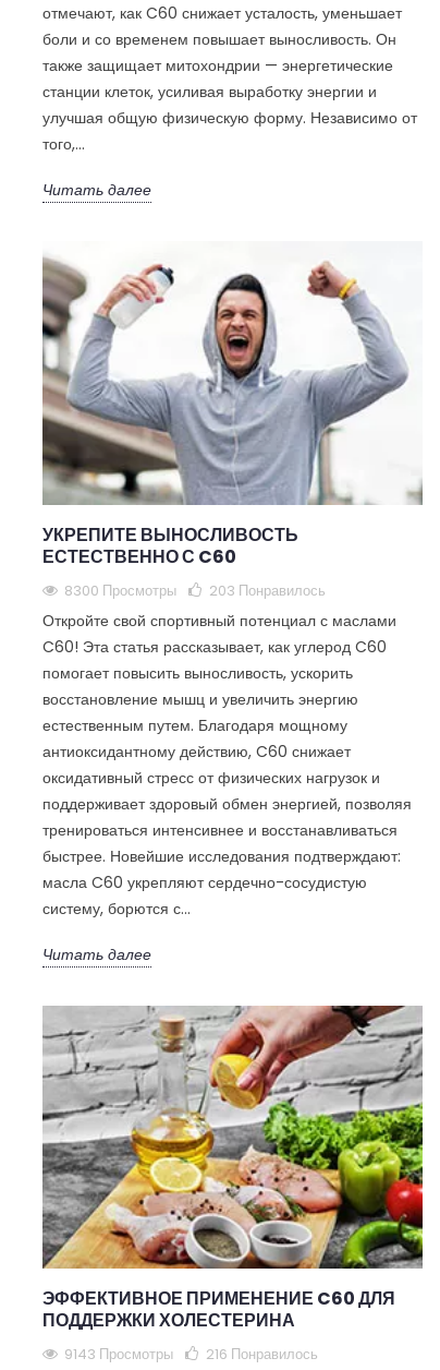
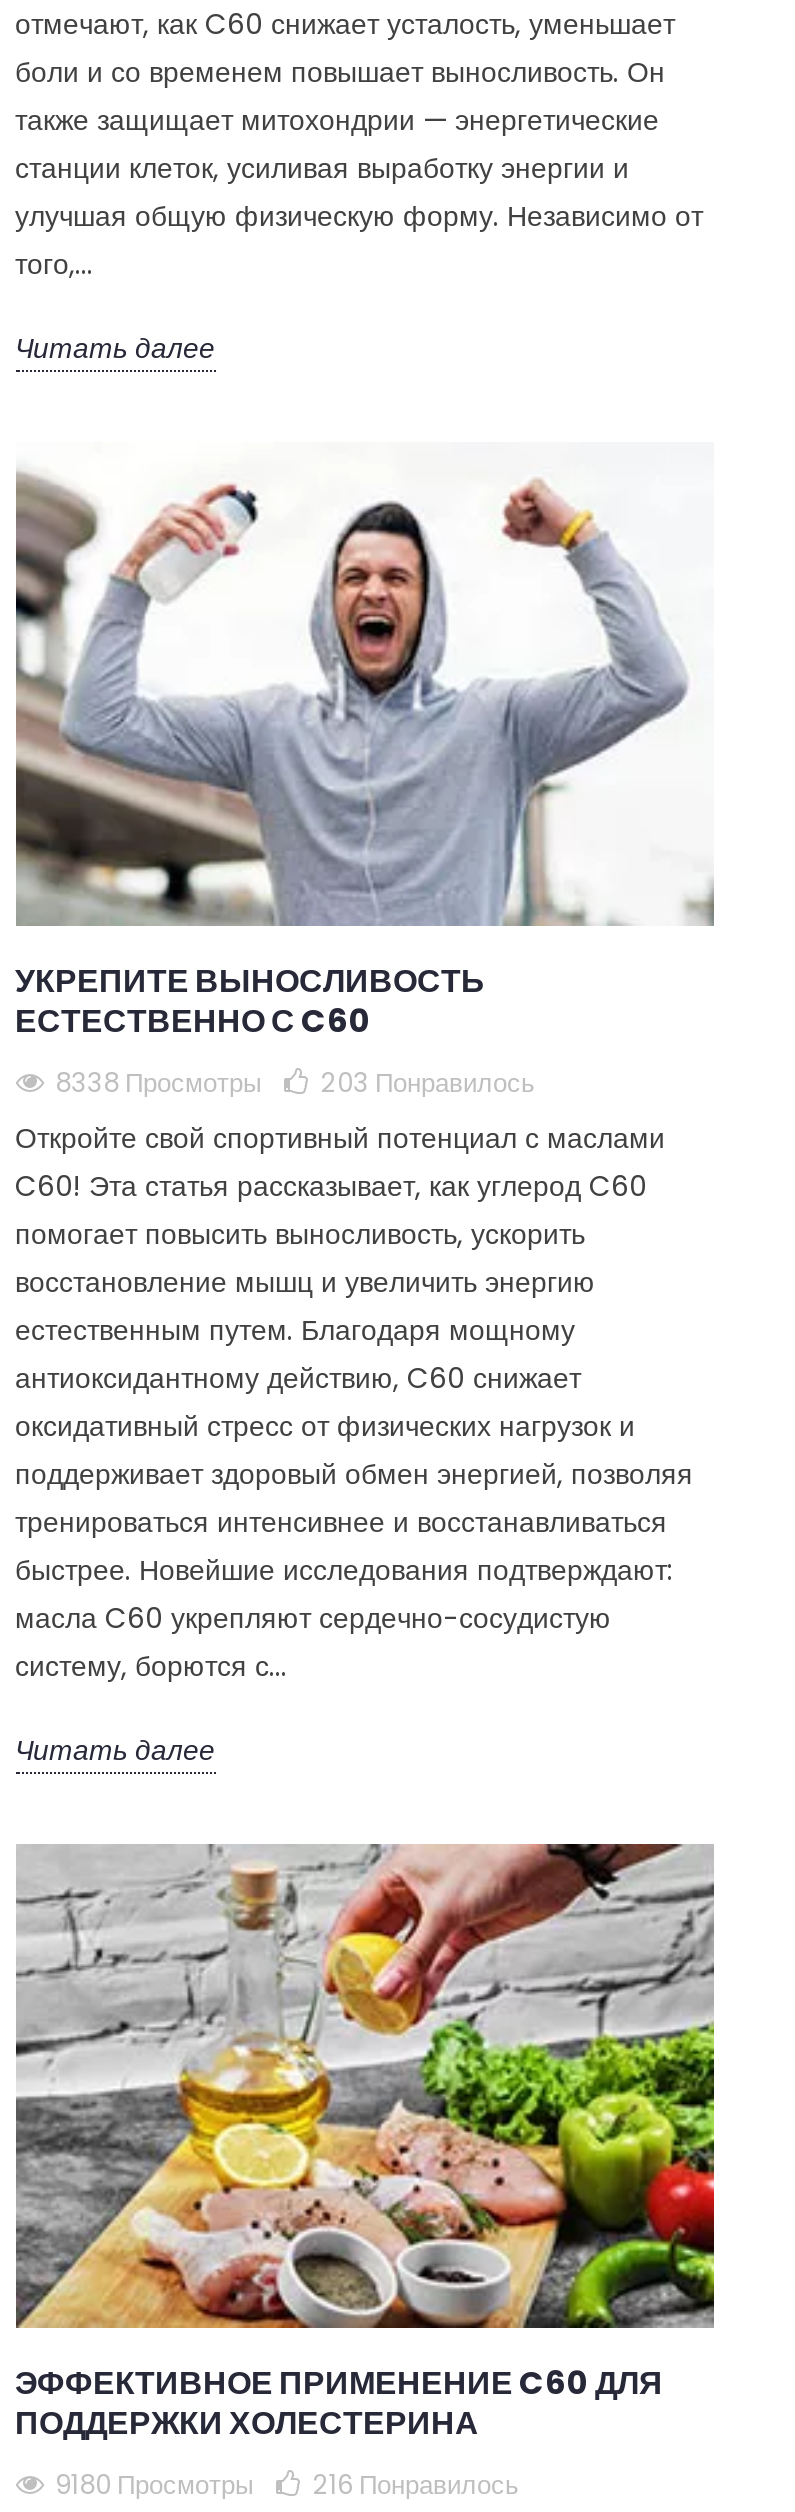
[64,580,325,601] 8300 Просмотры 203 Понравилось -> [55,1063,535,1101] 8338 Просмотры 203 Понравилось
[64,1344,317,1365] 9143 Просмотры 216 Понравилось -> [55,2465,519,2503] 9180 Просмотры 216 Понравилось

